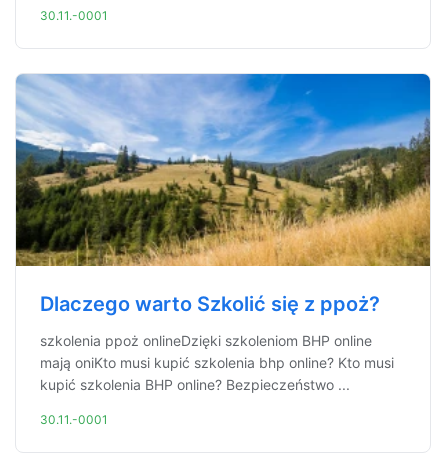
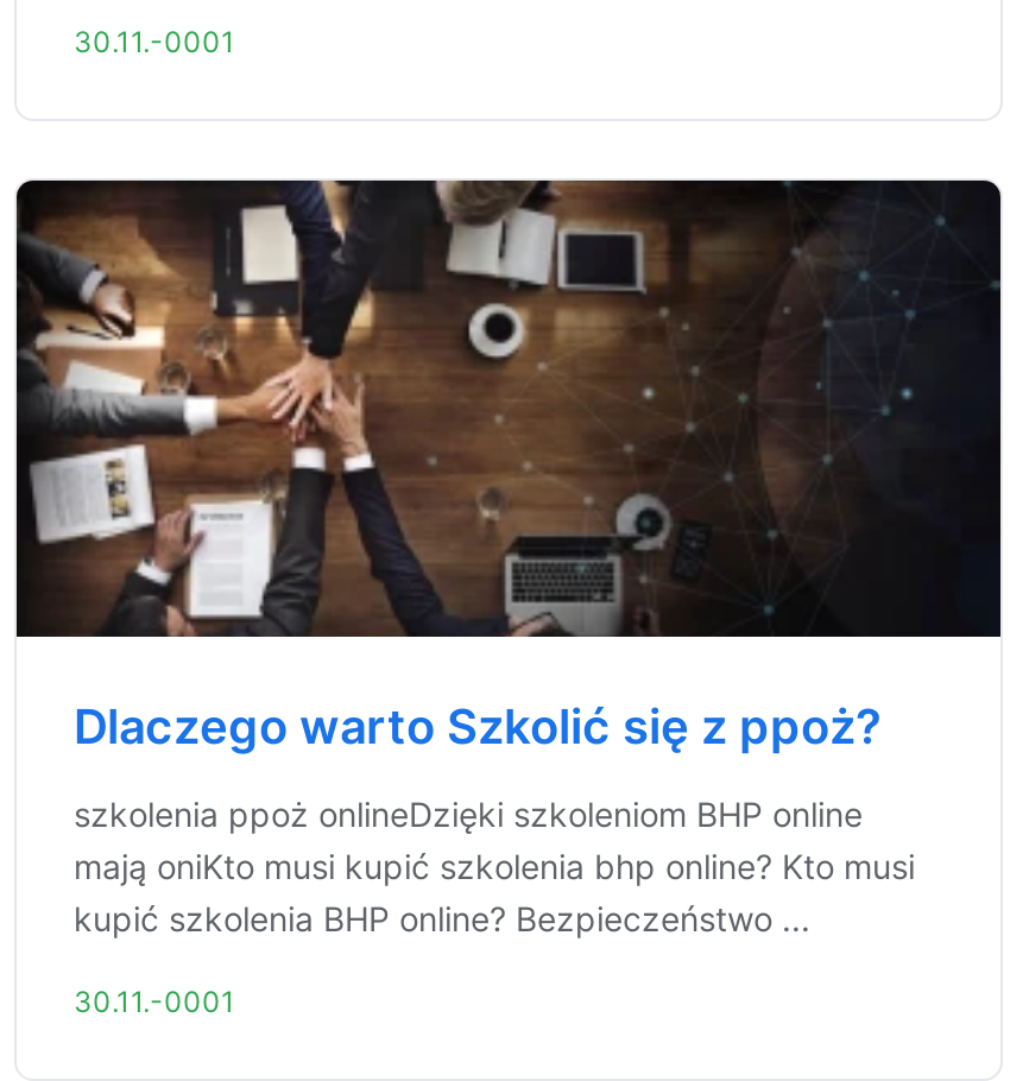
[15,73,431,267] [image] -> [14,178,1003,639] [image]

